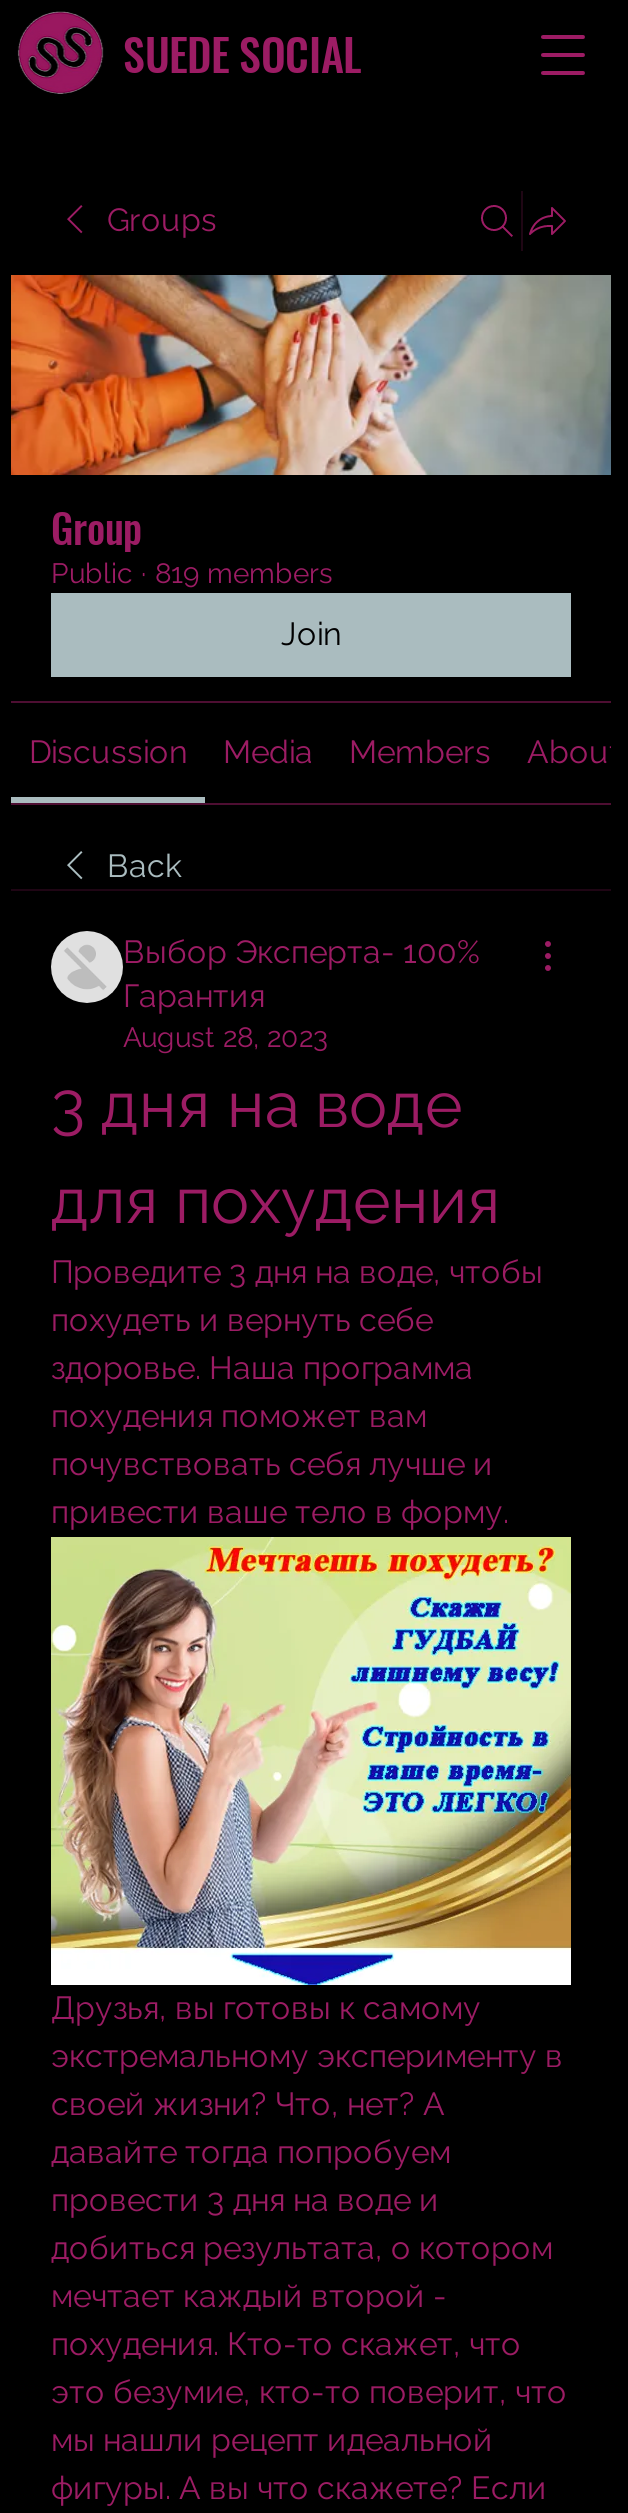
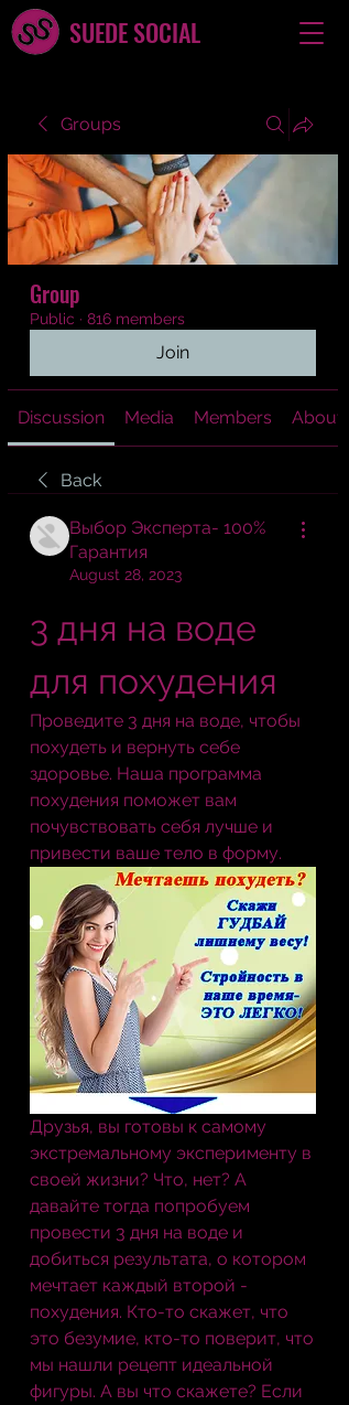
[51,557,333,589] Public · 819 members -> [30,310,185,328] Public · 816 members

